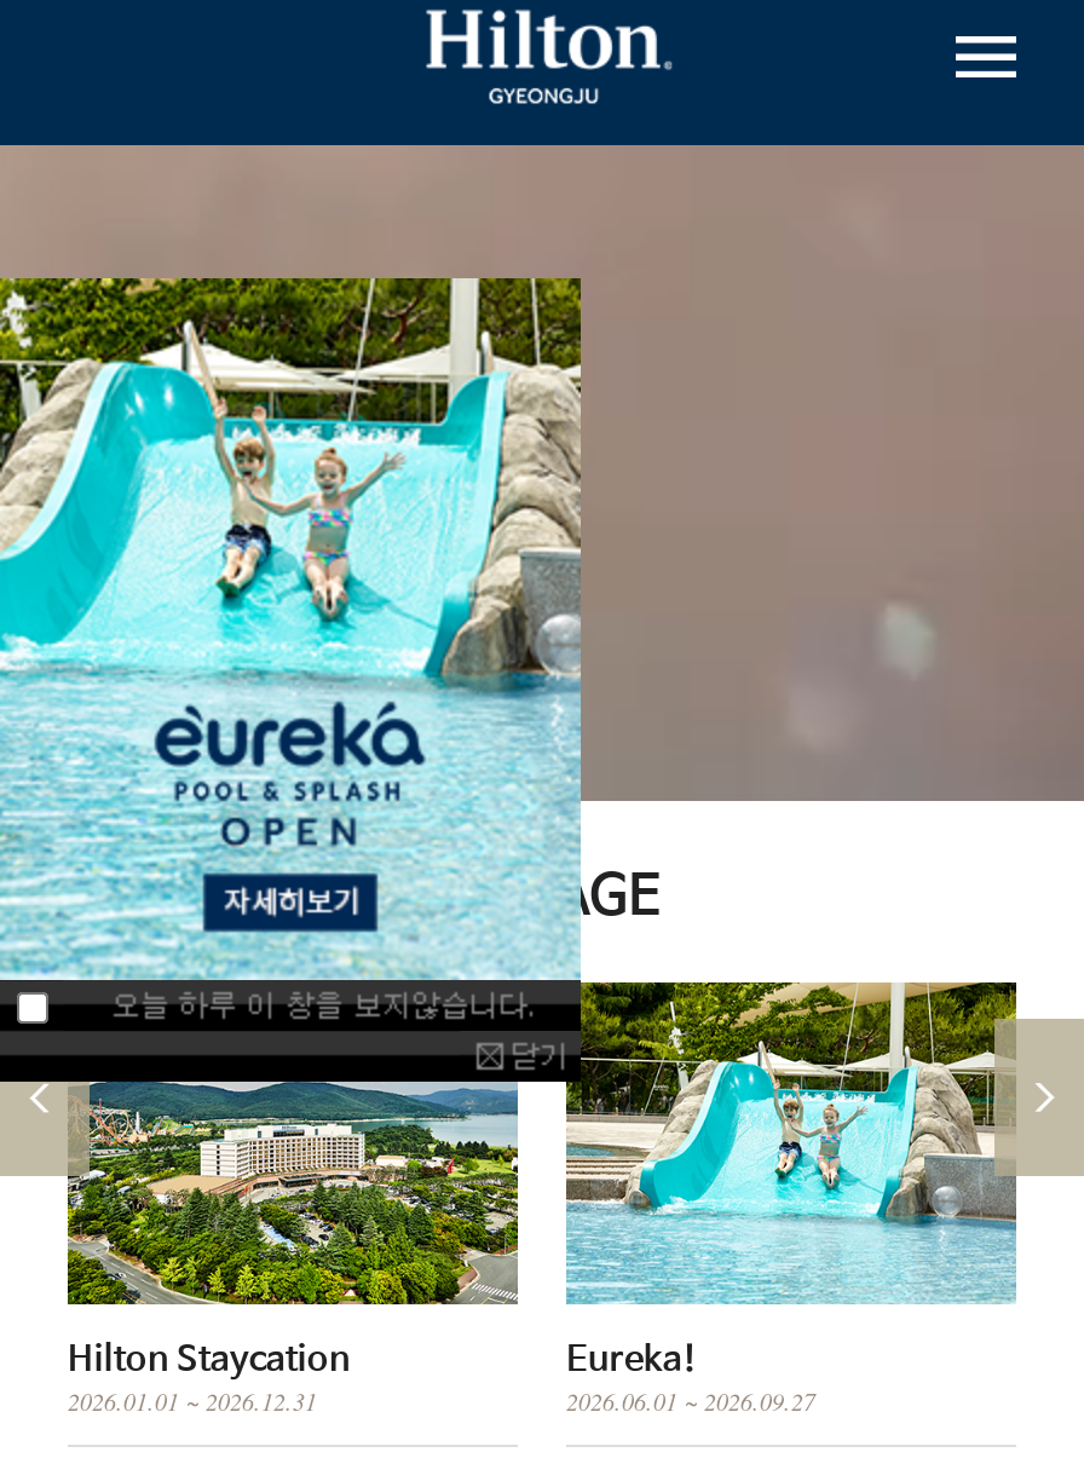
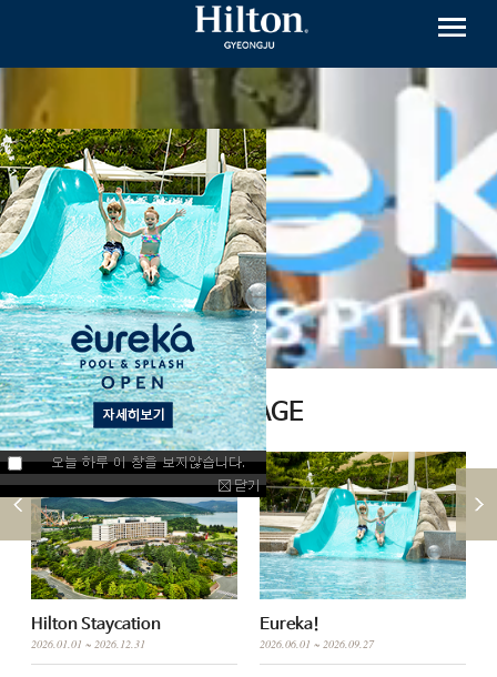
[7,143,1077,801] [image] -> [3,67,494,368] [image]

